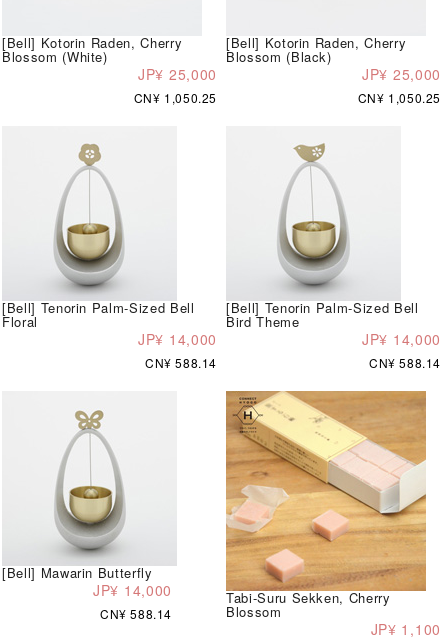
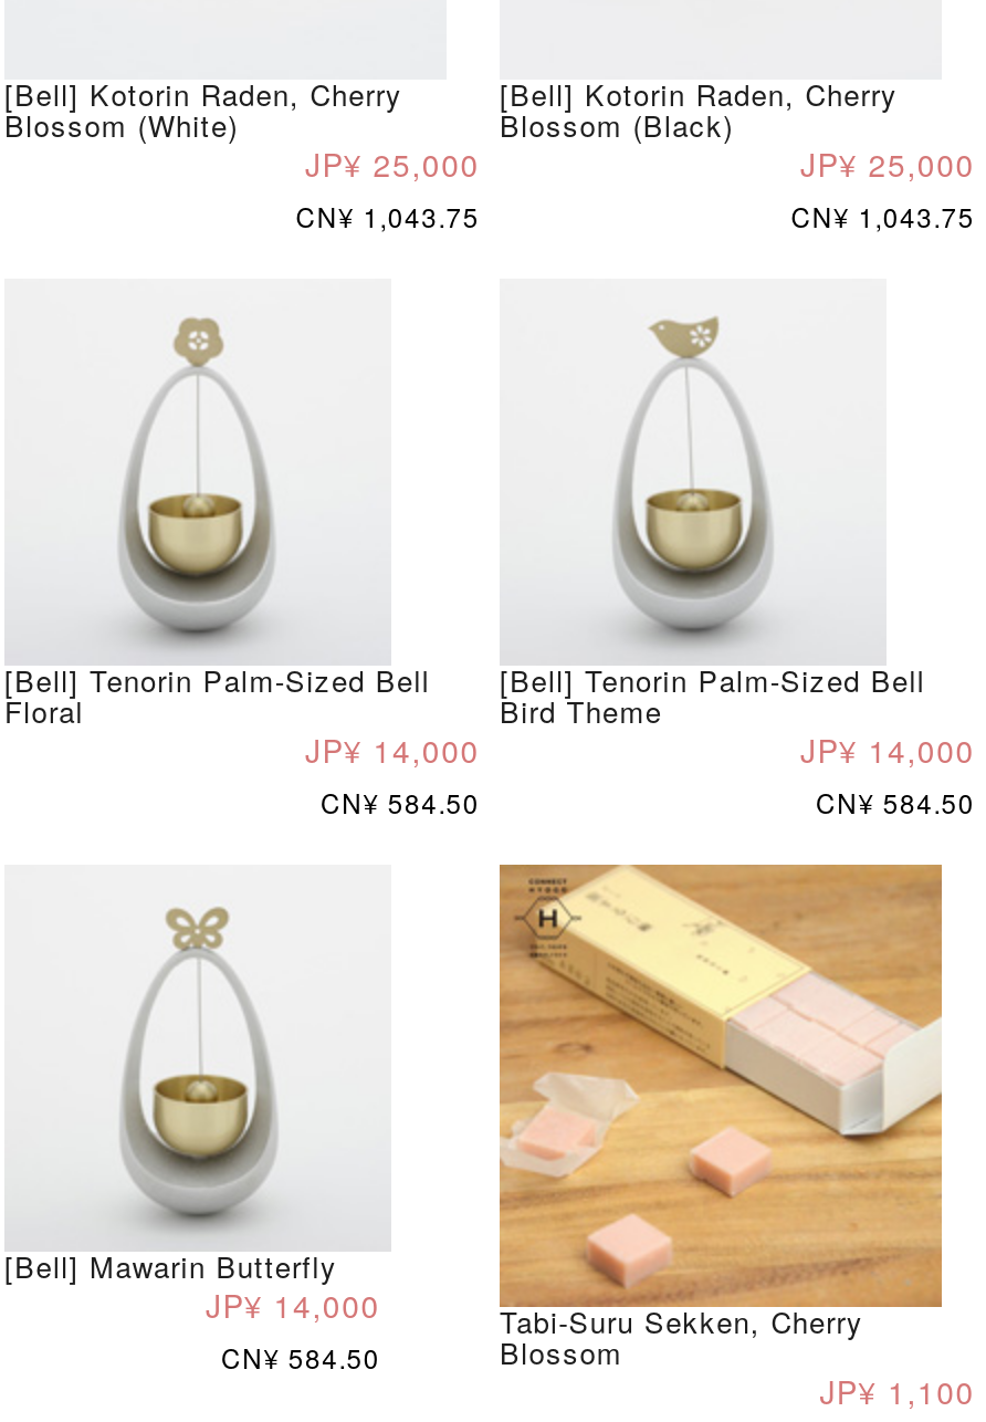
[134,89,217,106] CN¥ 1,050.25 -> [296,196,480,234] CN¥ 1,043.75
[358,89,441,106] CN¥ 1,050.25 -> [791,196,975,234] CN¥ 1,043.75
[145,354,217,371] CN¥ 588.14 -> [321,782,480,820] CN¥ 584.50
[369,354,441,371] CN¥ 588.14 -> [816,782,975,820] CN¥ 584.50
[100,605,172,622] CN¥ 588.14 -> [221,1337,380,1375] CN¥ 584.50

